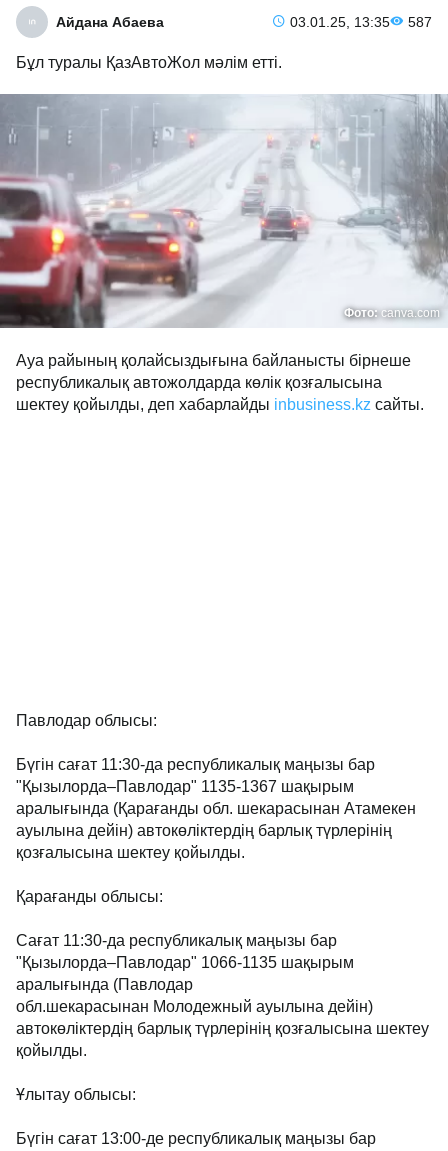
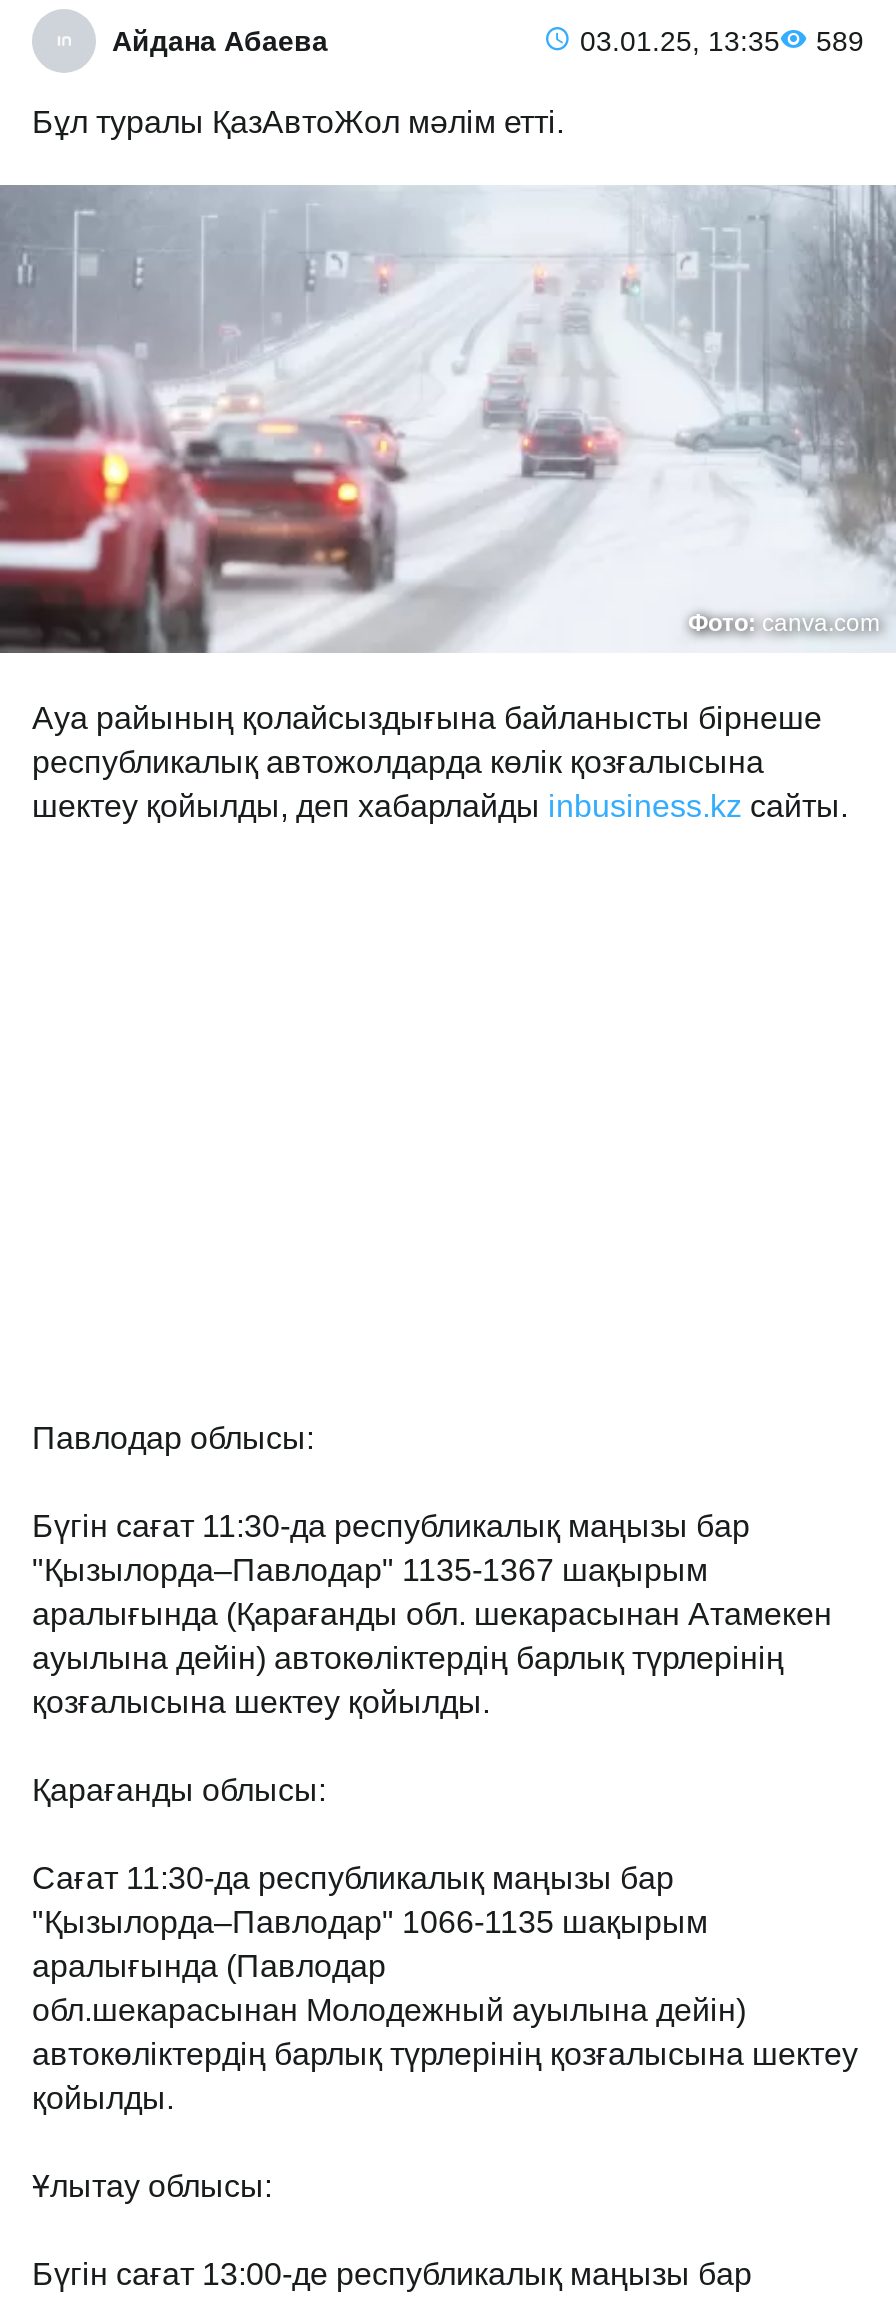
[290,14,432,30] 03.01.25, 13:35 587 -> [580,25,864,57] 03.01.25, 13:35 589

